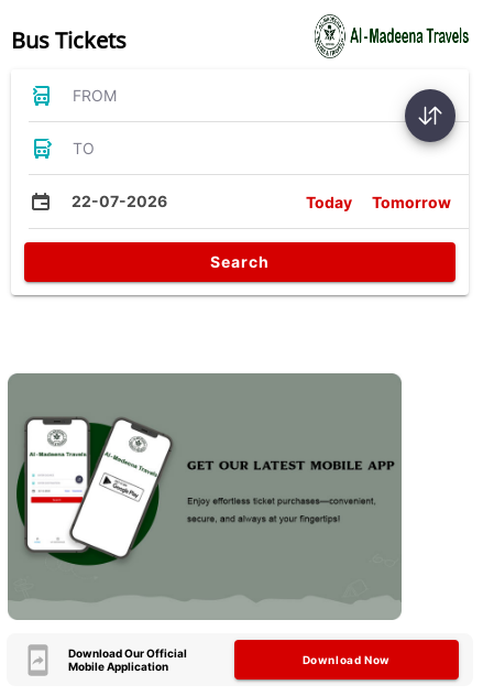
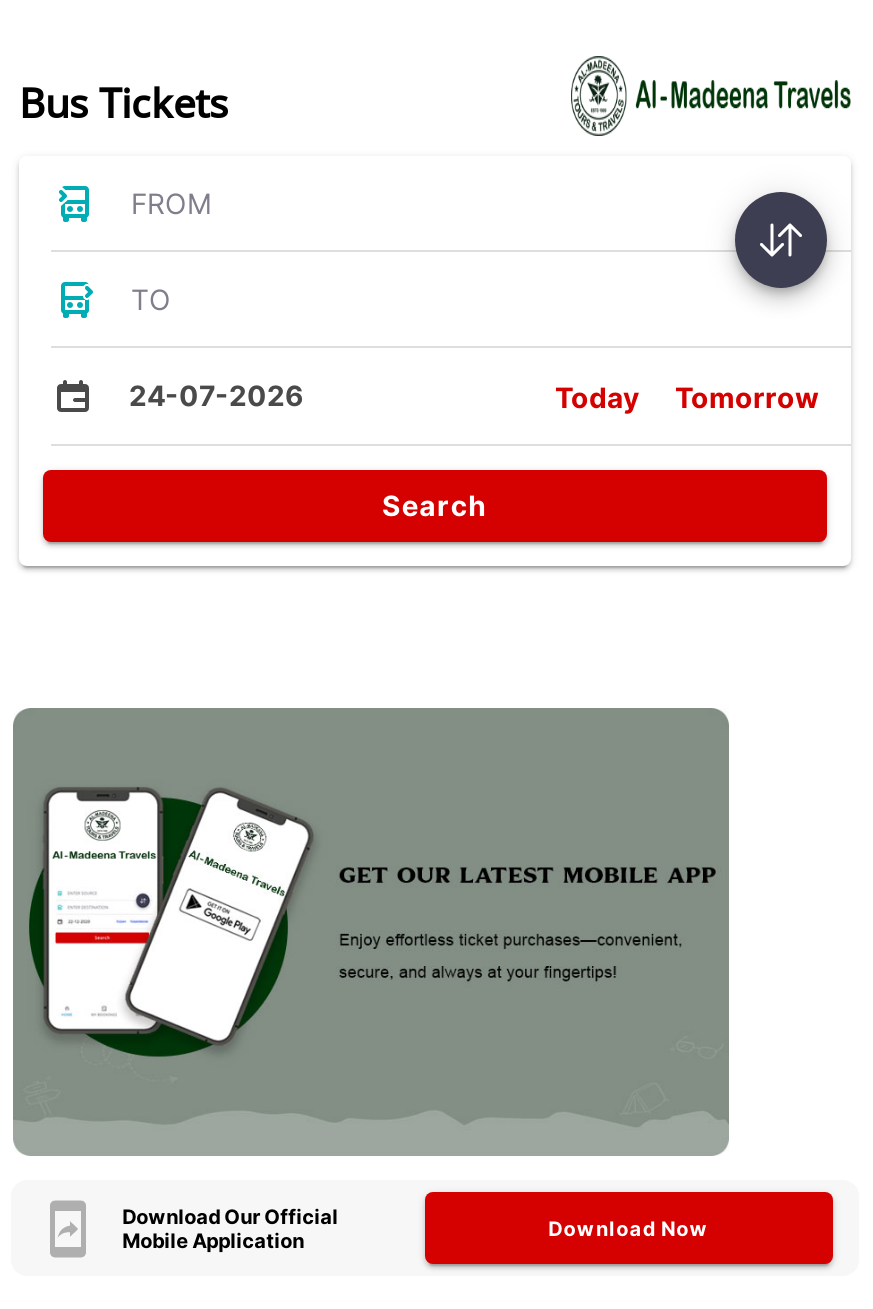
[72,192,167,210] 22-07-2026 -> [129,378,303,412] 24-07-2026

